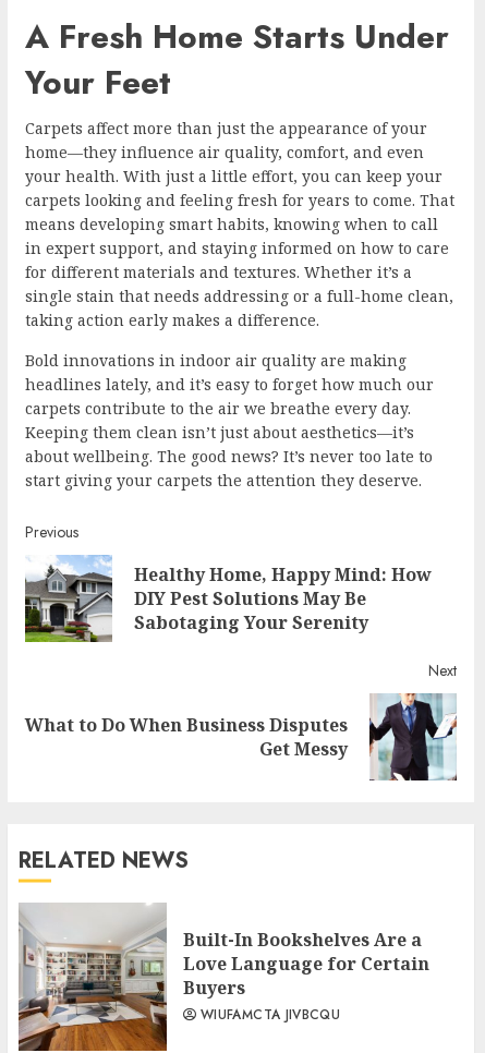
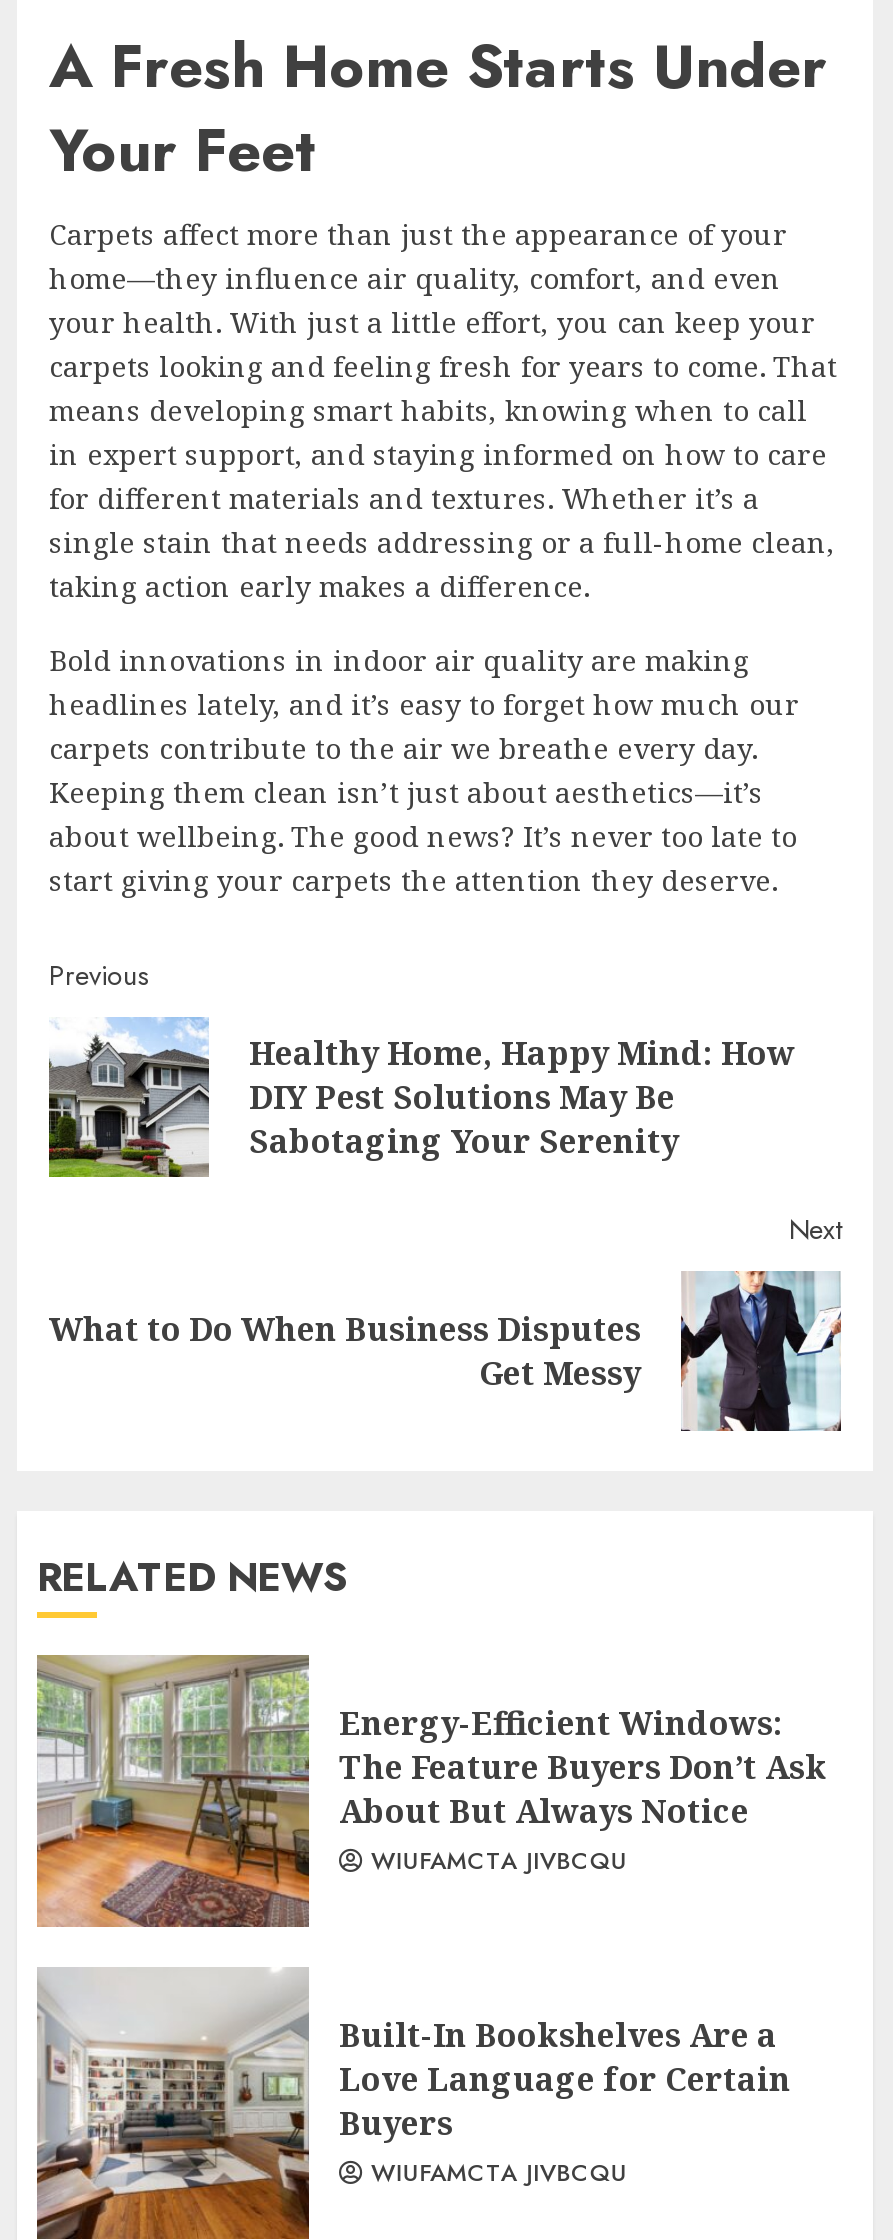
none -> [37,1654,827,1928] [image] | Energy-Efficient Windows: | The Feature Buyers Don’t Ask | About But Always Notice | WIUFAMCTA JIVBCQU

